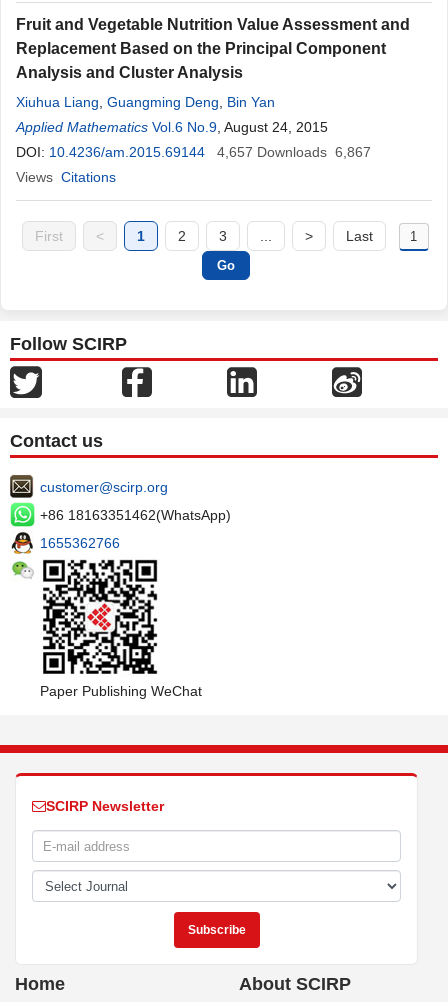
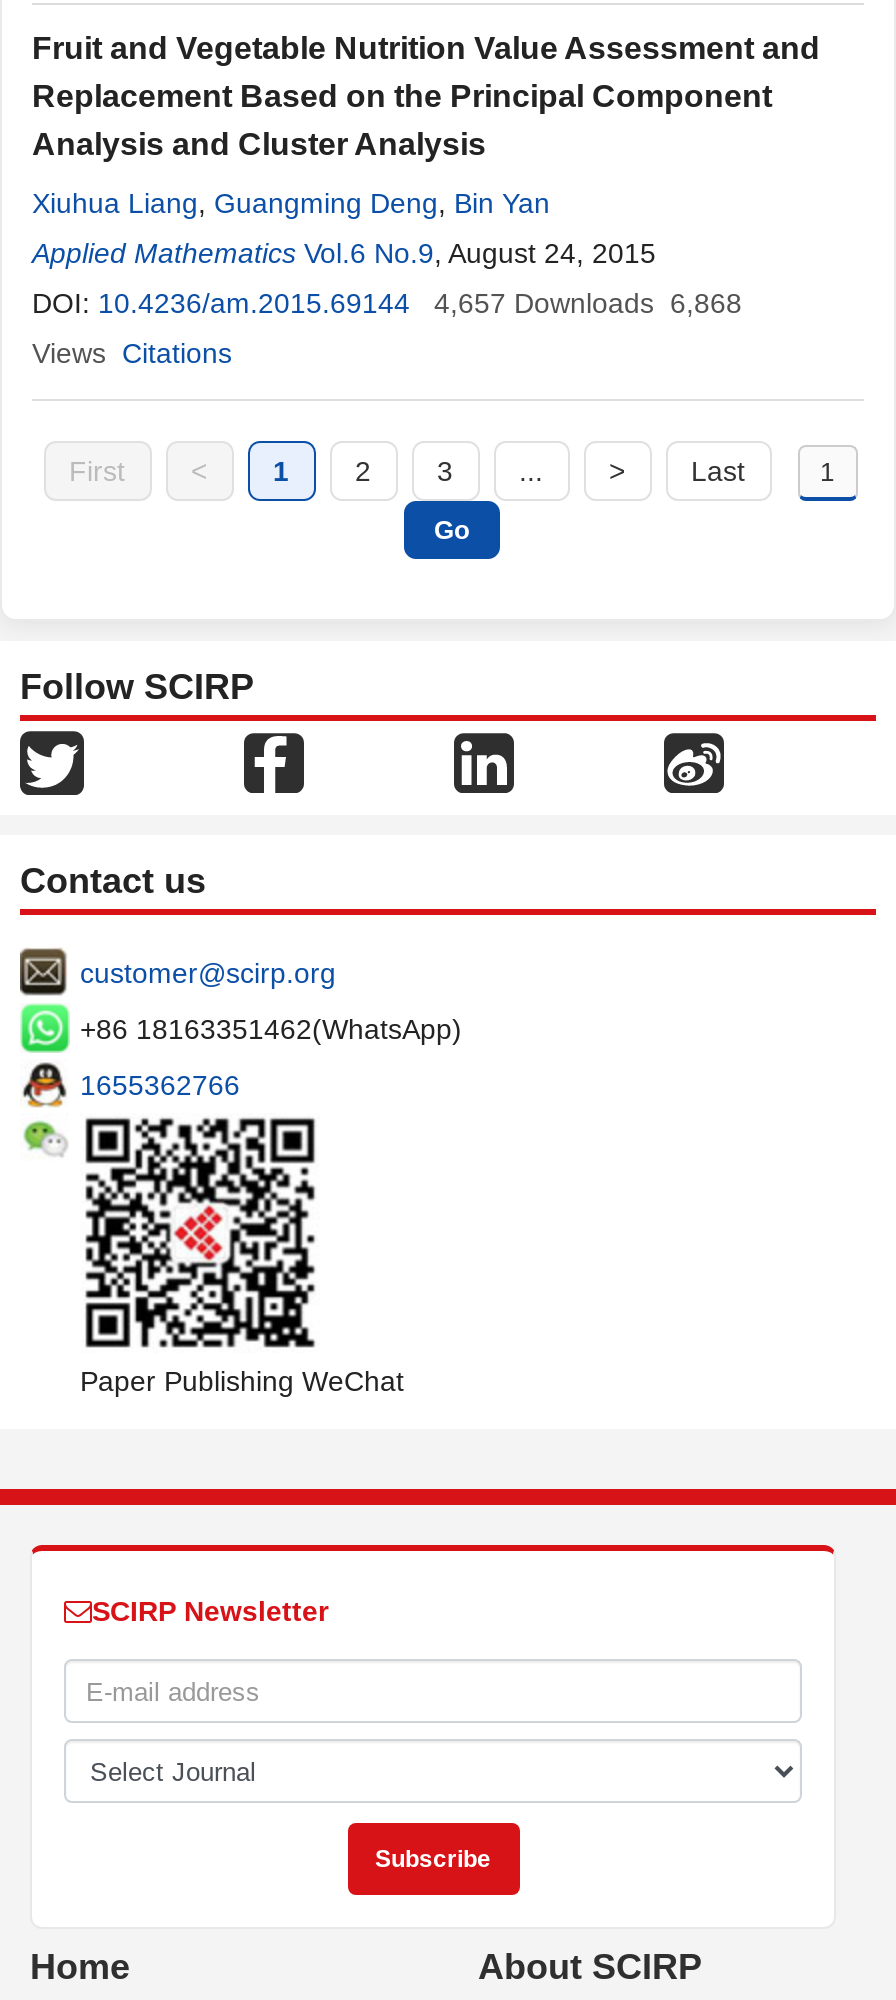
[16,144,371,160] DOI: 10.4236/am.2015.69144 4,657 Downloads 6,867 -> [32,287,742,319] DOI: 10.4236/am.2015.69144 4,657 Downloads 6,868

